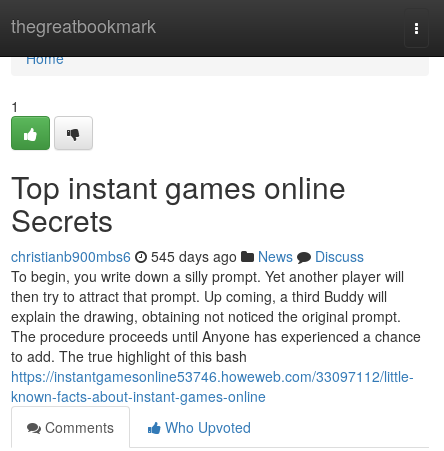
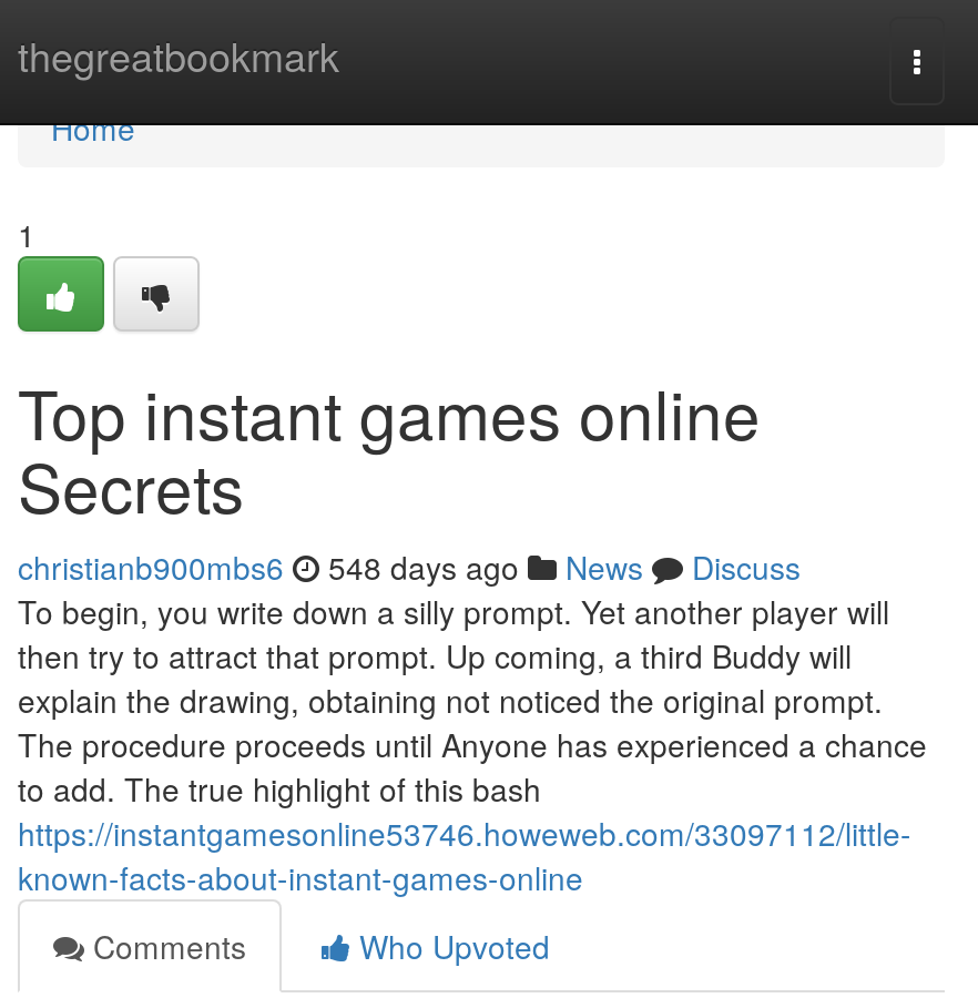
[11,246,364,266] christianb900mbs6 545 days ago News Discuss -> [18,544,801,589] christianb900mbs6 548 days ago News Discuss

